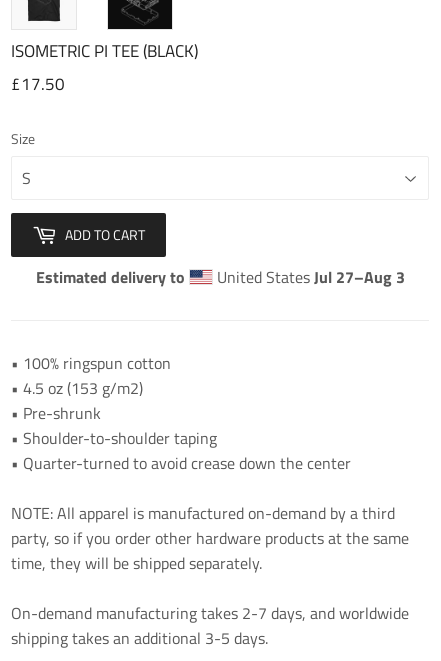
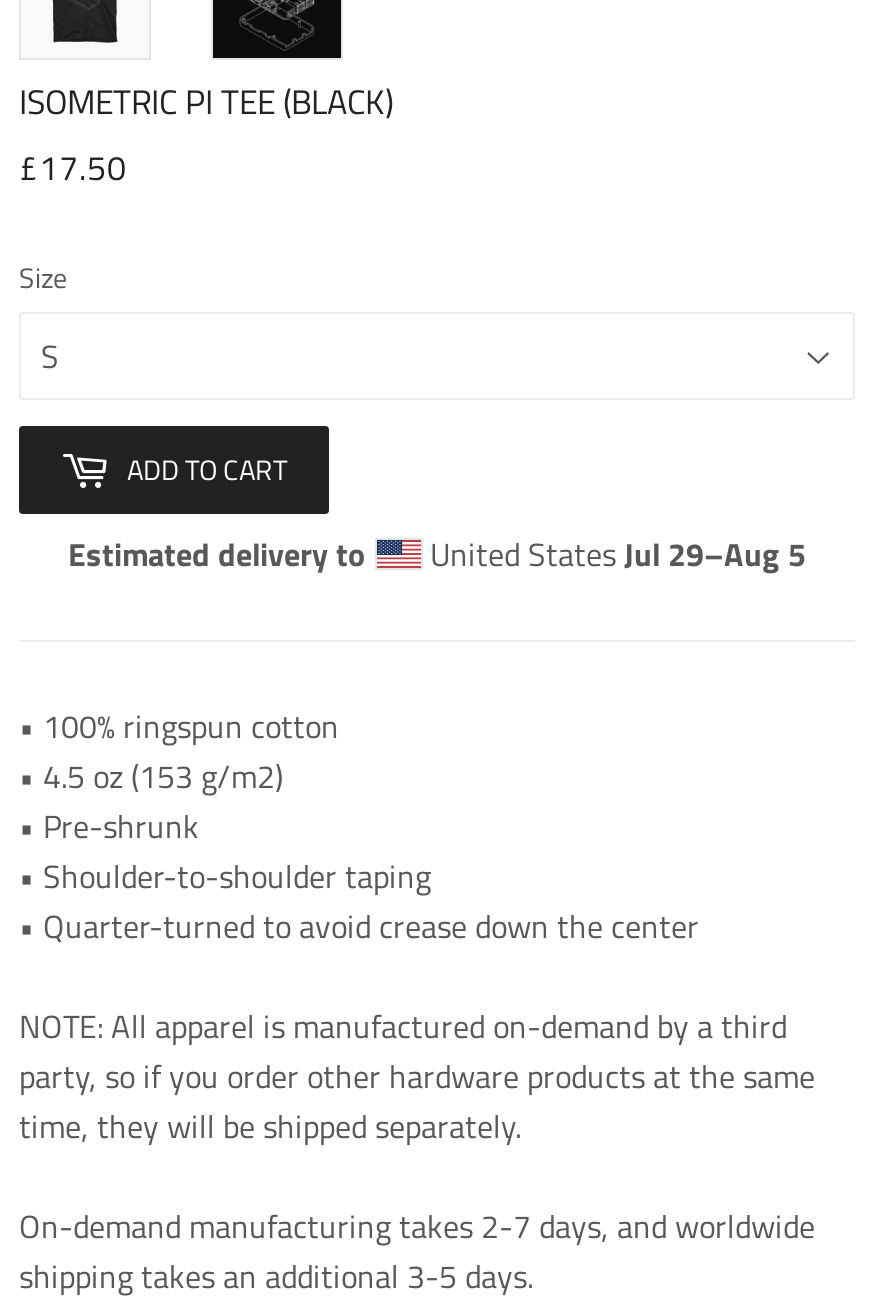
[212,264,404,288] United StatesJul 27–Aug 3 -> [422,529,806,577] United StatesJul 29–Aug 5

